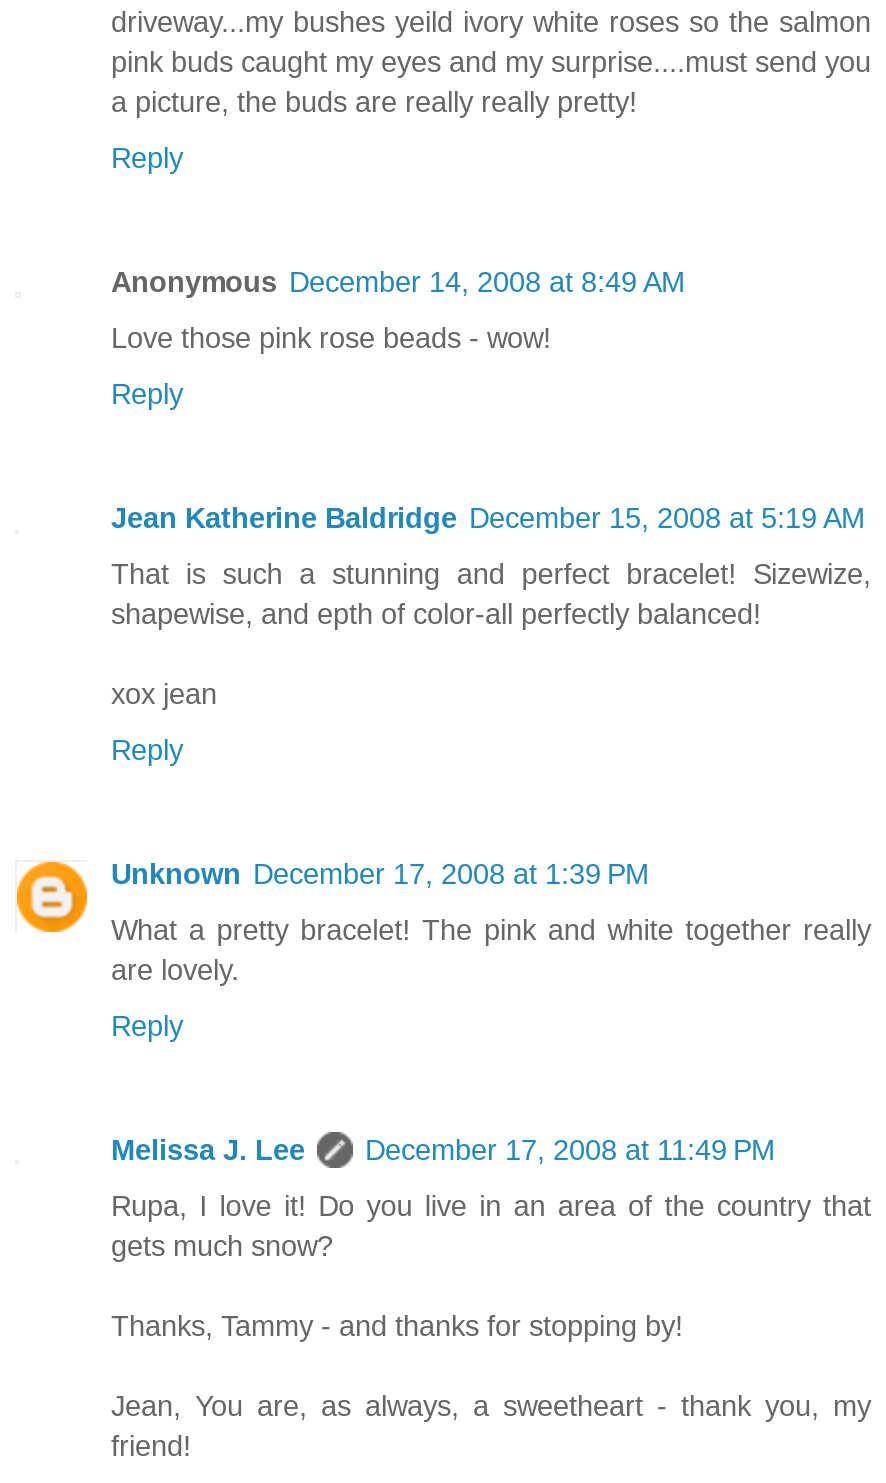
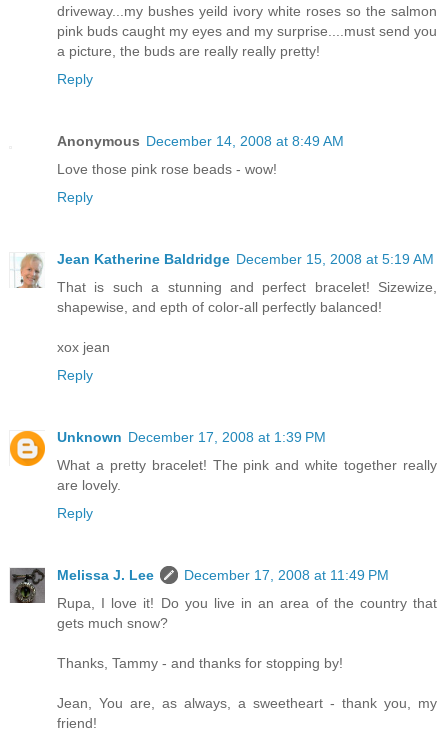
none -> [10,252,44,289] [image]
none -> [9,567,46,604] [image]

